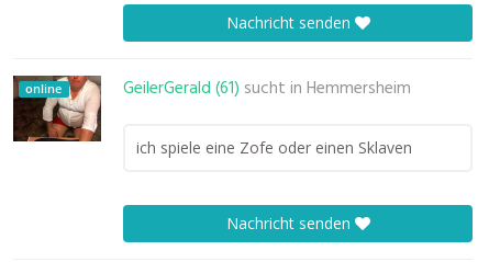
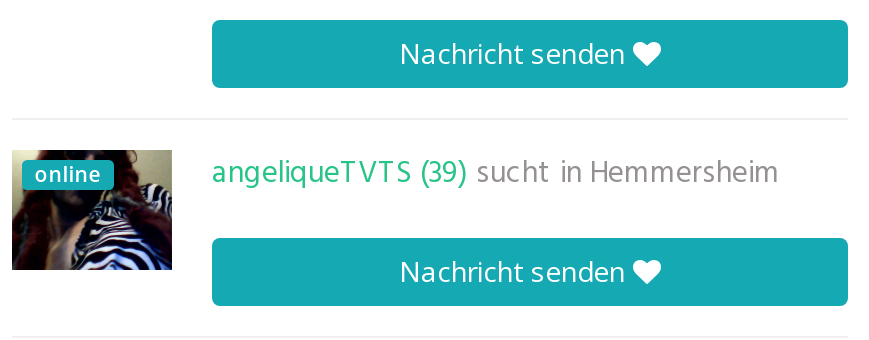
[12,75,412,157] [image] | GeilerGerald (61) sucht in Hemmersheim | ich spiele eine Zofe oder einen Sklaven -> [10,148,780,272] [image] | angeliqueTVTS (39) sucht in Hemmersheim

